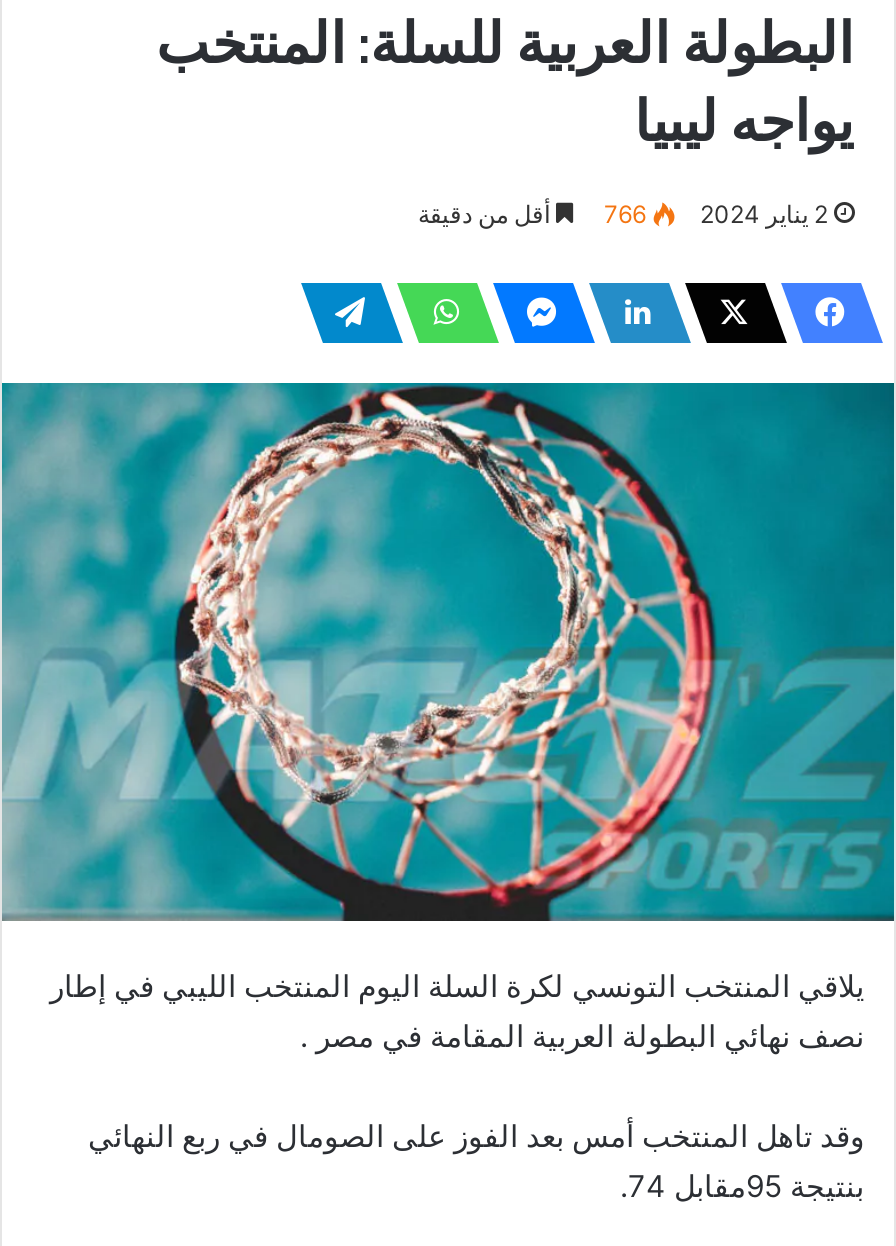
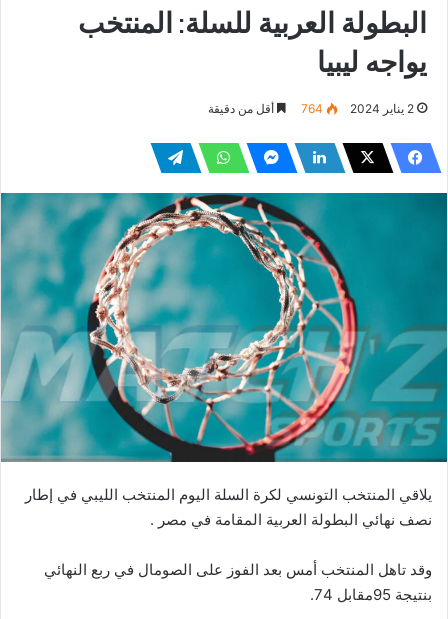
[604,199,646,229] 766 -> [301,101,323,116] 764

